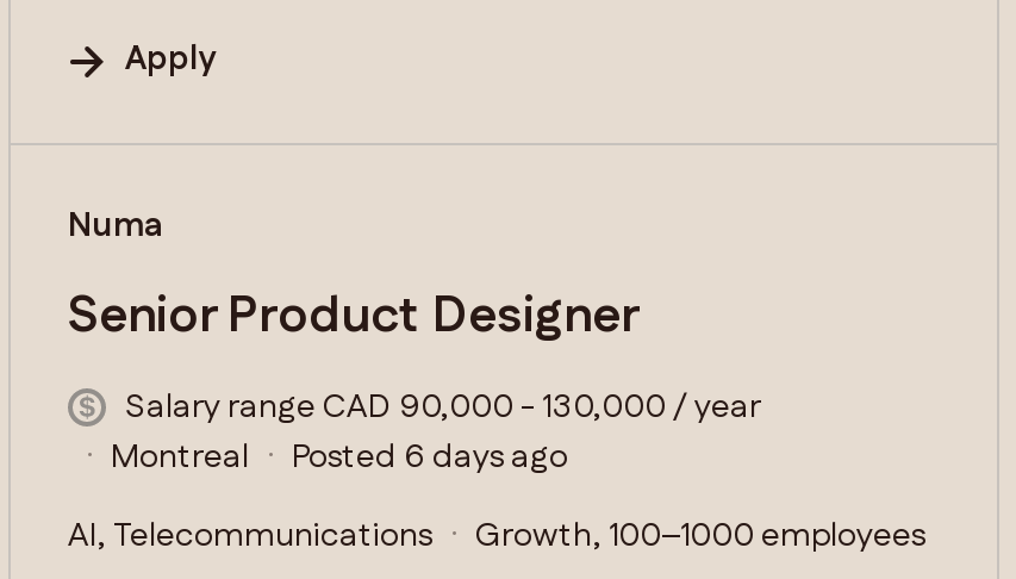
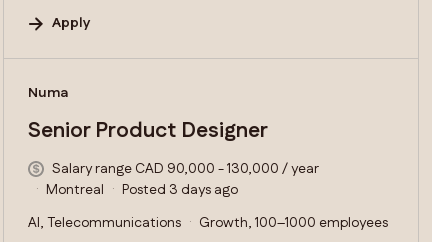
[292,434,568,481] Posted 6 days ago -> [122,180,238,200] Posted 3 days ago

